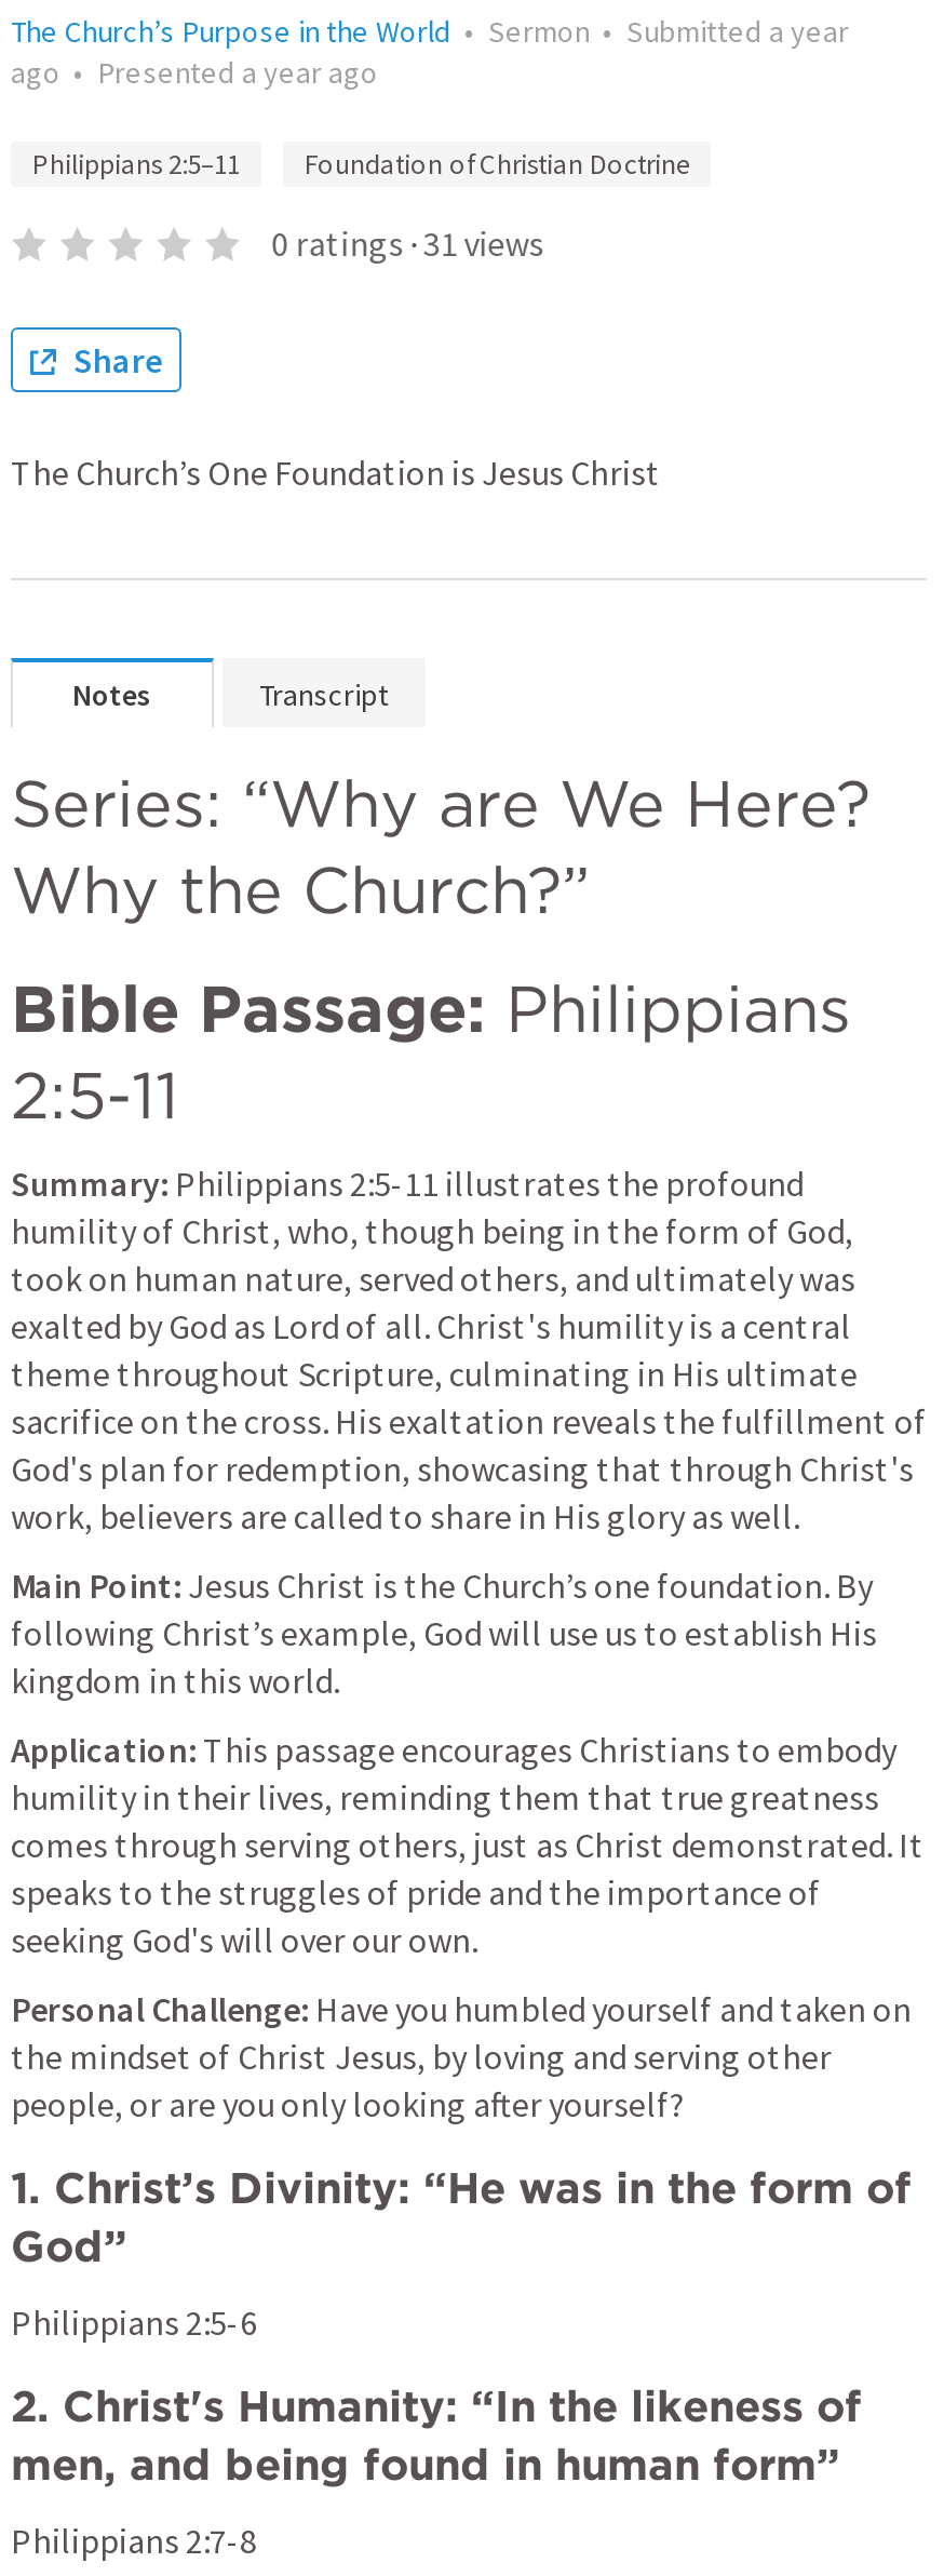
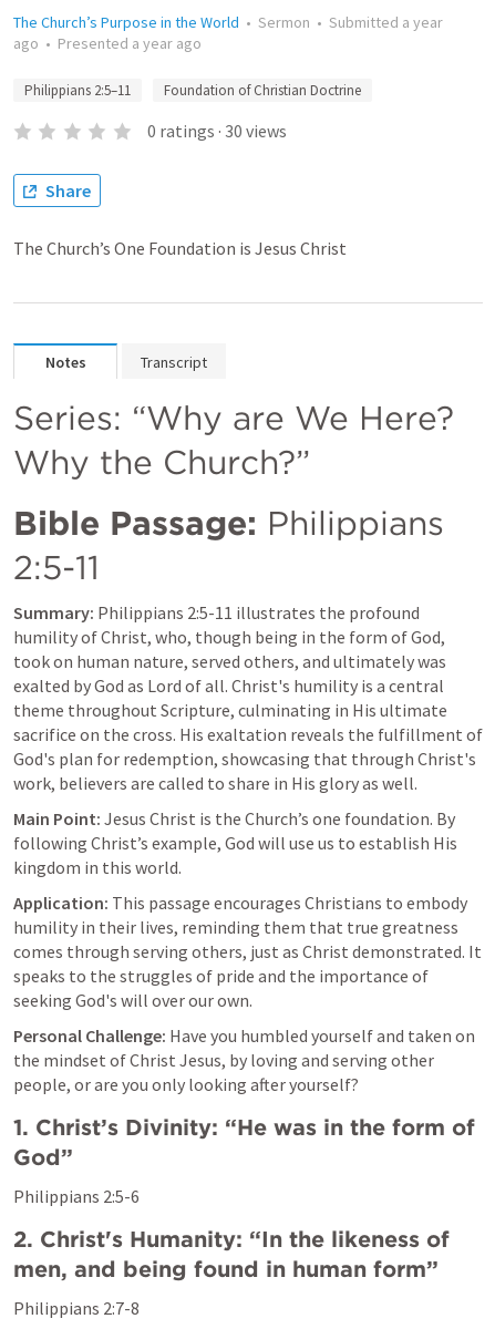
[272,222,544,265] 0 ratings · 31 views -> [147,120,286,142] 0 ratings · 30 views

